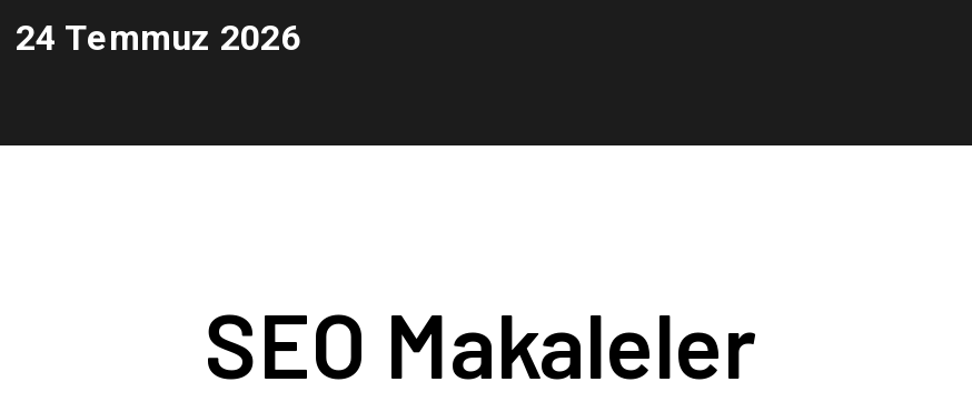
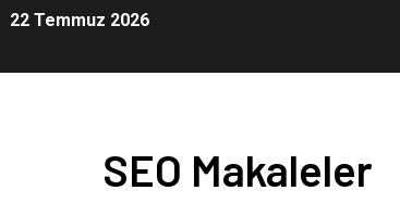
[16,17,300,60] 24 Temmuz 2026 -> [10,10,149,31] 22 Temmuz 2026

